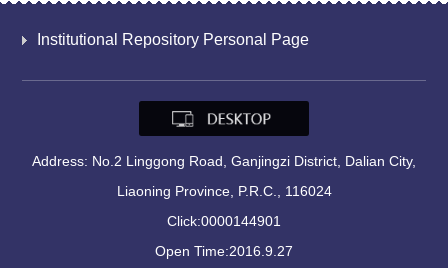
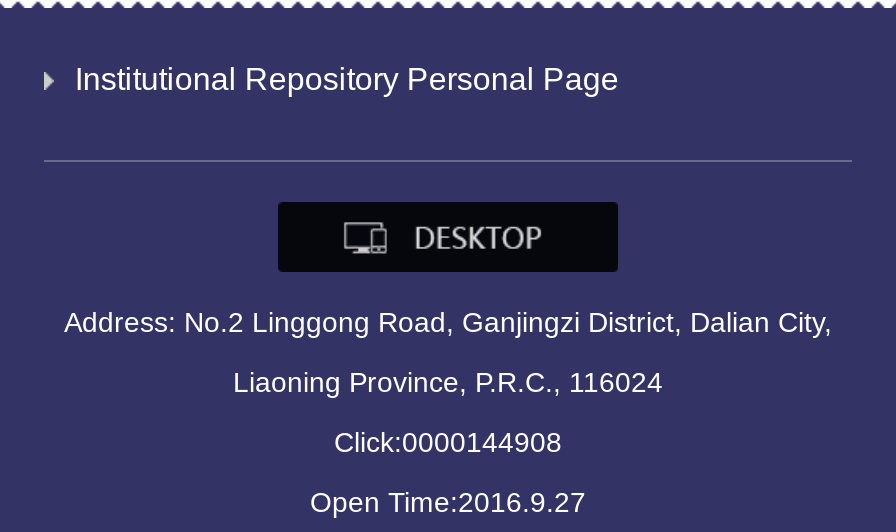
[167,213,281,229] Click:0000144901 -> [334,427,562,459] Click:0000144908

